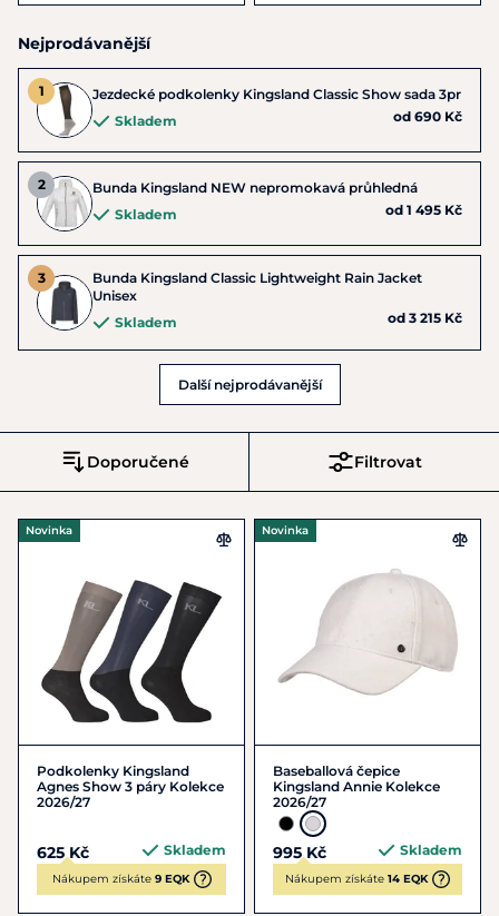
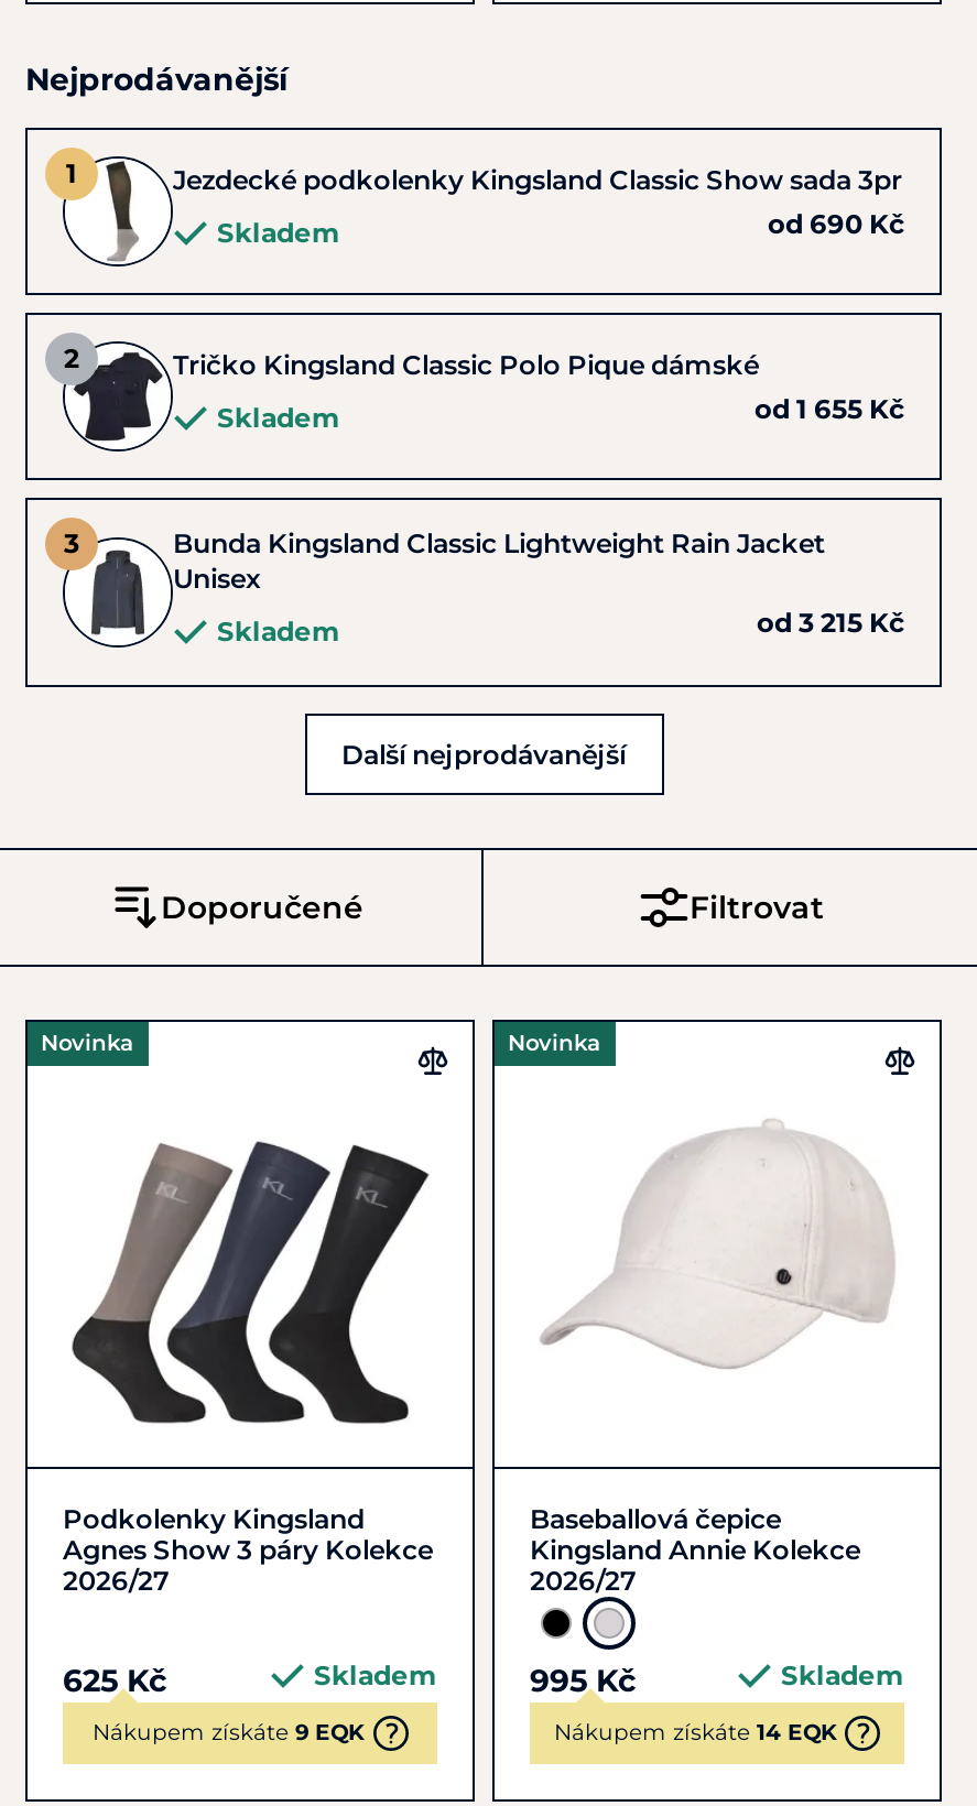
[42,179,418,227] [image] | Bunda Kingsland NEW nepromokavá průhledná -> [72,348,759,443] [image] | Tričko Kingsland Classic Polo Pique dámské
[385,201,462,218] od 1 495 Kč -> [755,392,904,425] od 1 655 Kč

